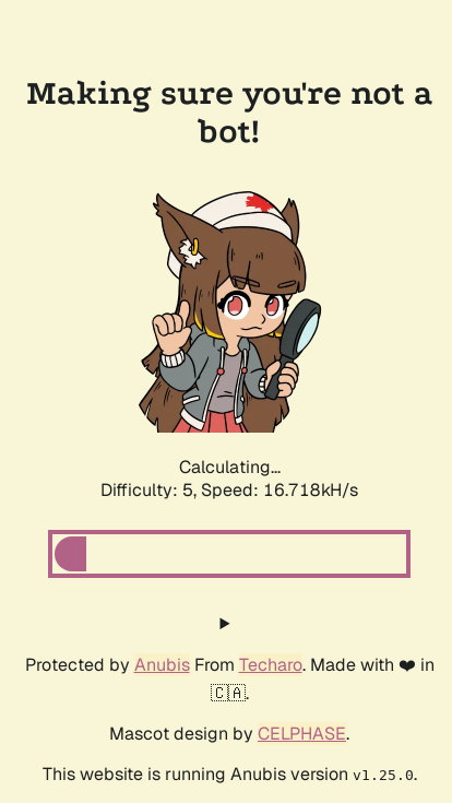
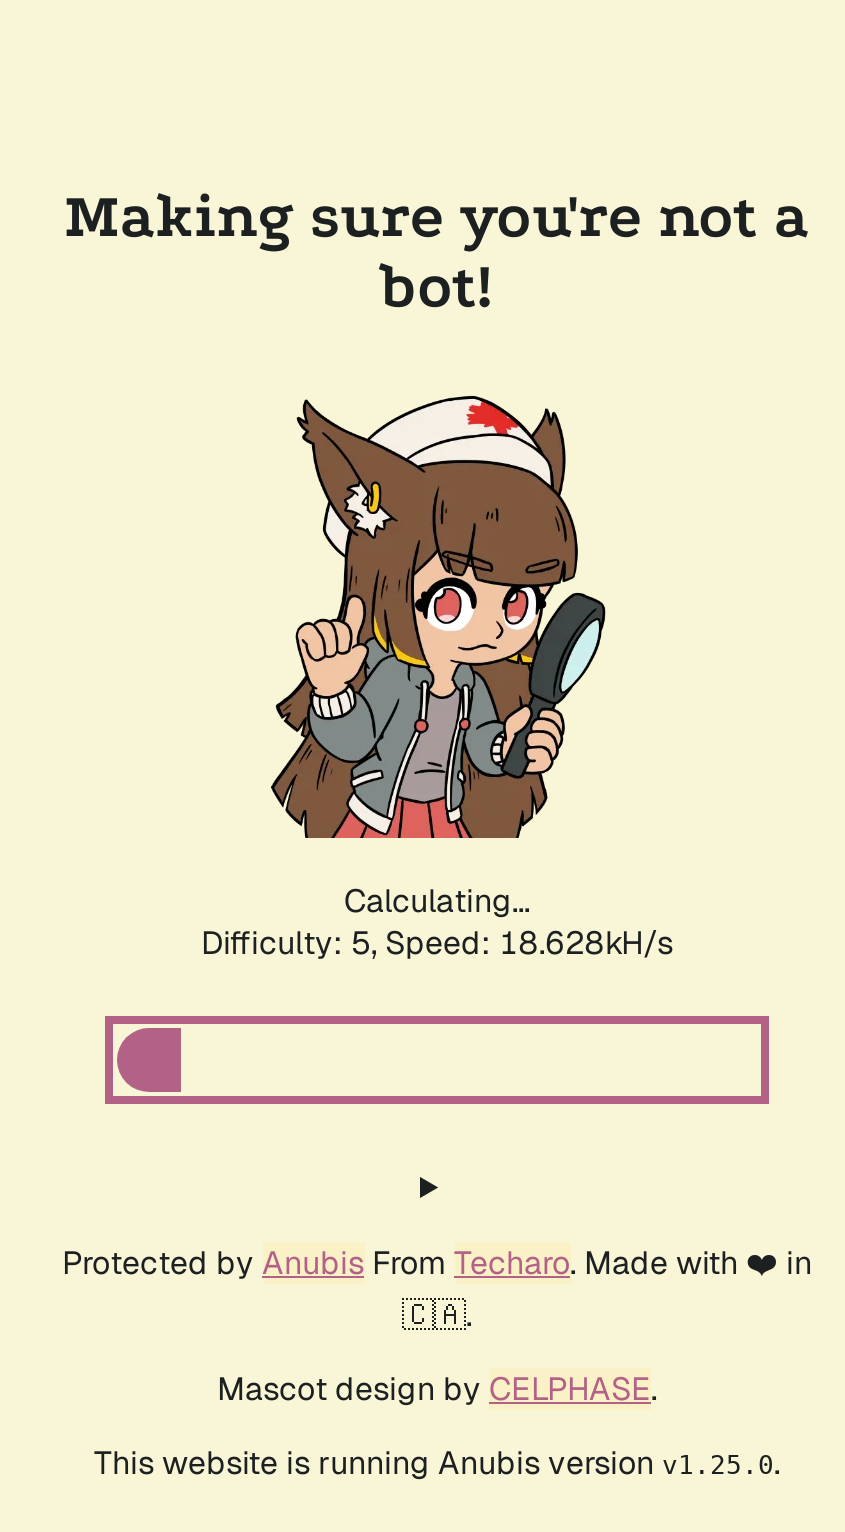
[100,479,358,501] Difficulty: 5, Speed: 16.718kH/s -> [201,922,673,964] Difficulty: 5, Speed: 18.628kH/s

